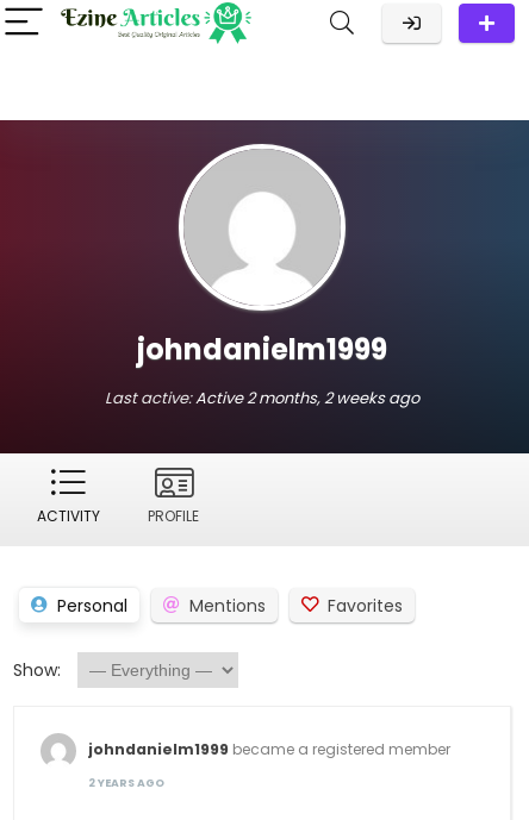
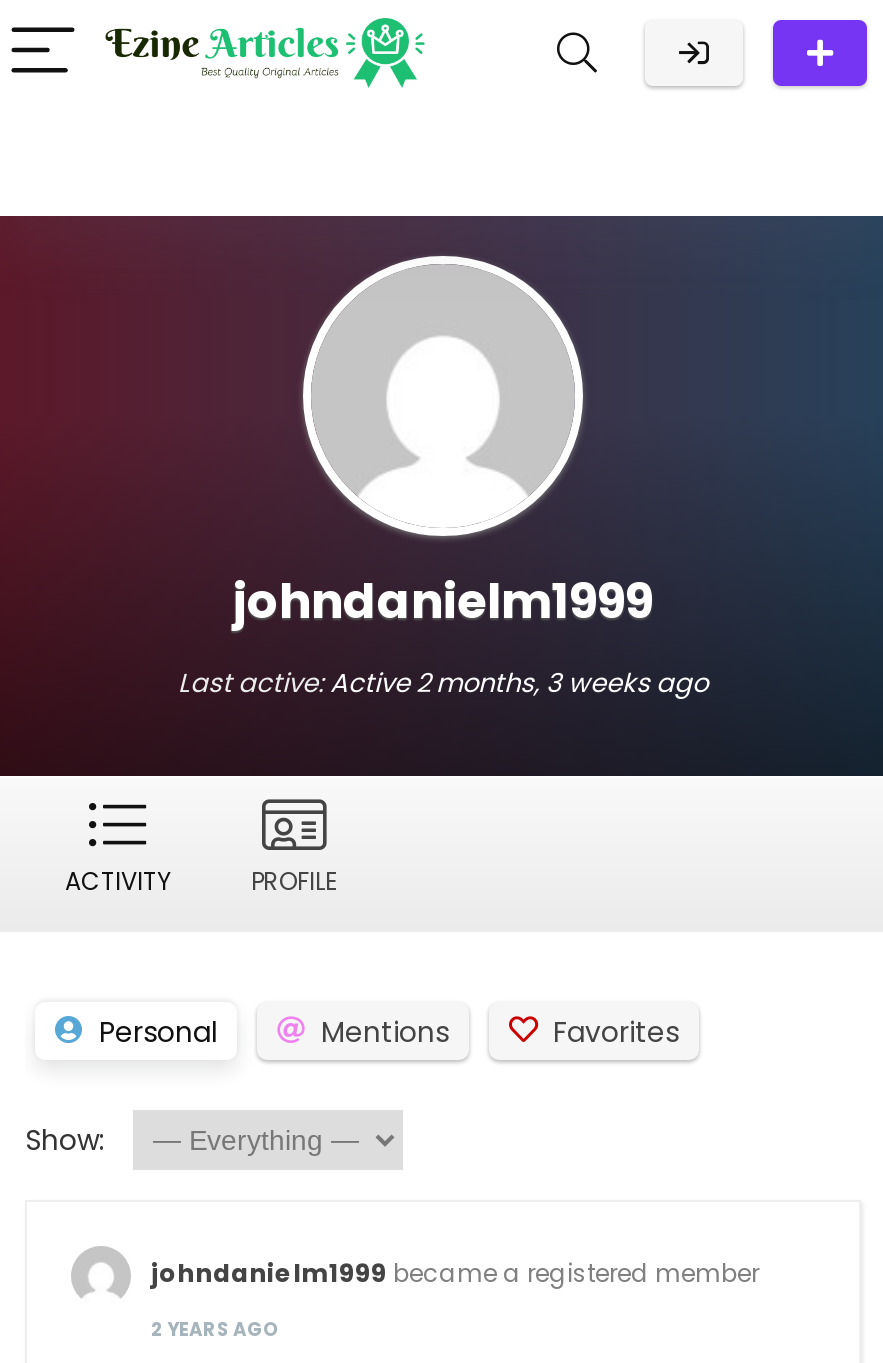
[105,387,419,409] Last active:Active 2 months, 2 weeks ago -> [178,664,708,702] Last active:Active 2 months, 3 weeks ago

